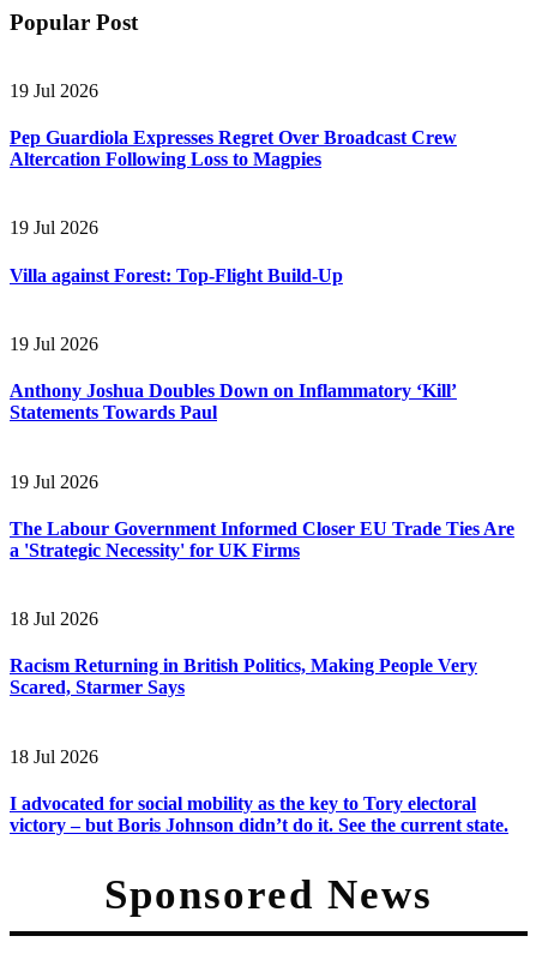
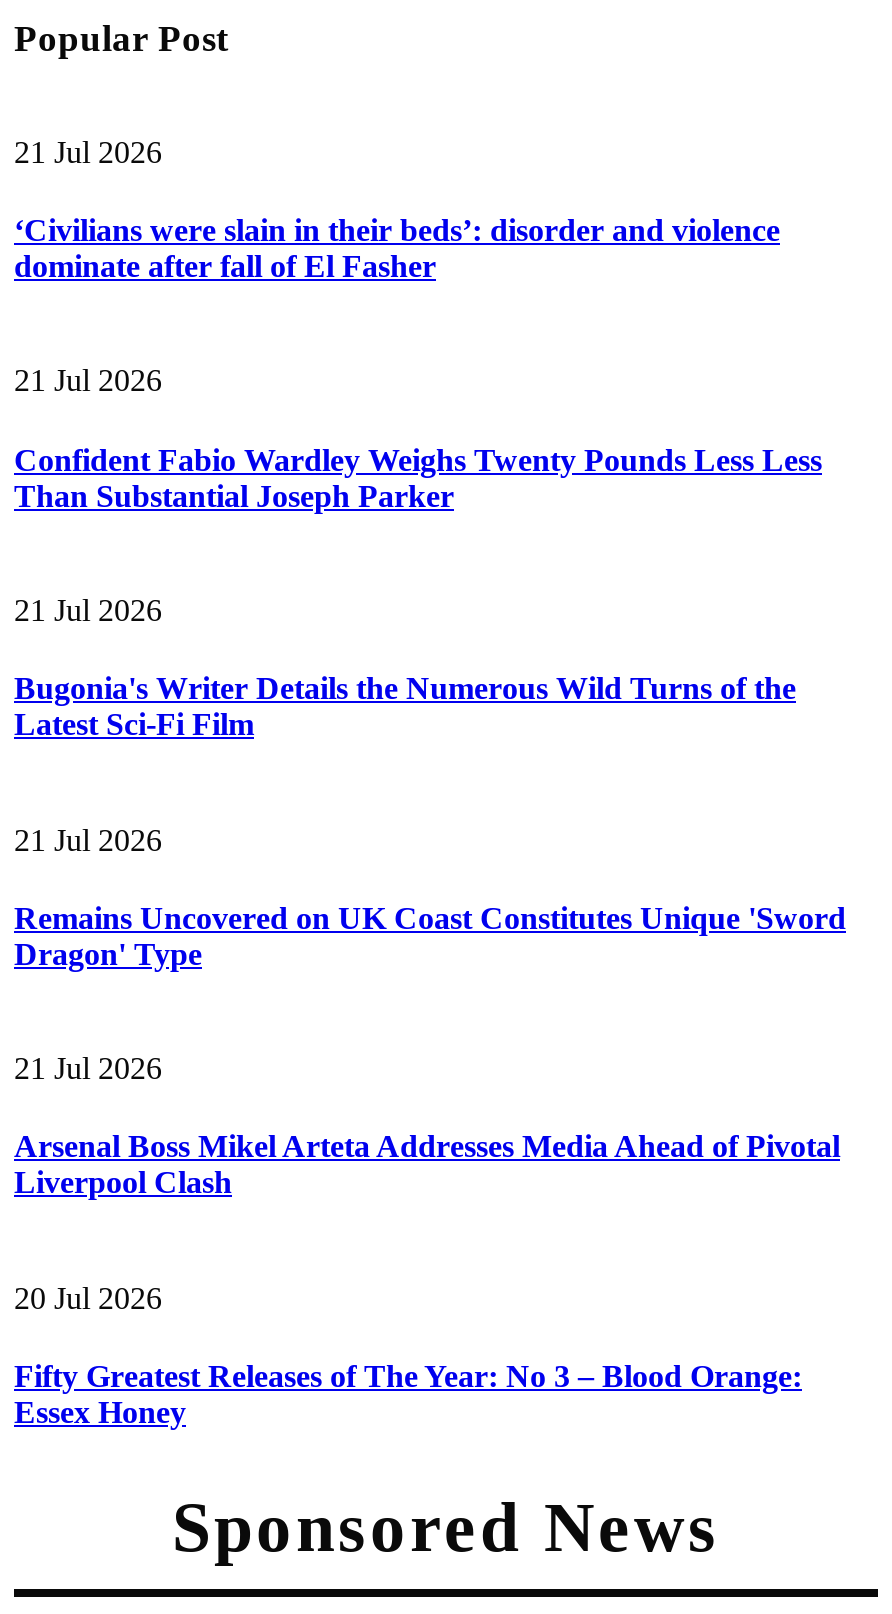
[10,80,98,101] 19 Jul 2026 -> [14,135,162,169] 21 Jul 2026
[10,127,457,169] Pep Guardiola Expresses Regret Over Broadcast Crew | Altercation Following Loss to Magpies -> [14,213,780,283] ‘Civilians were slain in their beds’: disorder and violence | dominate after fall of El Fasher
[10,218,98,238] 19 Jul 2026 -> [14,364,162,398] 21 Jul 2026
[10,265,343,285] Villa against Forest: Top-Flight Build-Up -> [14,443,822,513] Confident Fabio Wardley Weighs Twenty Pounds Less Less | Than Substantial Joseph Parker
[10,334,98,354] 19 Jul 2026 -> [14,593,162,627] 21 Jul 2026
[10,381,457,423] Anthony Joshua Doubles Down on Inflammatory ‘Kill’ | Statements Towards Paul -> [14,672,796,742] Bugonia's Writer Details the Numerous Wild Turns of the | Latest Sci-Fi Film
[10,471,98,491] 19 Jul 2026 -> [14,822,162,856] 21 Jul 2026
[10,518,514,560] The Labour Government Informed Closer EU Trade Ties Are | a 'Strategic Necessity' for UK Firms -> [14,901,846,971] Remains Uncovered on UK Coast Constitutes Unique 'Sword | Dragon' Type
[10,609,98,629] 18 Jul 2026 -> [14,1051,162,1085] 21 Jul 2026
[10,656,477,698] Racism Returning in British Politics, Making People Very | Scared, Starmer Says -> [14,1130,840,1200] Arsenal Boss Mikel Arteta Addresses Media Ahead of Pivotal | Liverpool Clash
[10,746,98,766] 18 Jul 2026 -> [14,1280,162,1314] 20 Jul 2026
[10,793,508,835] I advocated for social mobility as the key to Tory electoral | victory – but Boris Johnson didn’t do it. See the current state. -> [14,1359,802,1429] Fifty Greatest Releases of The Year: No 3 – Blood Orange: | Essex Honey

